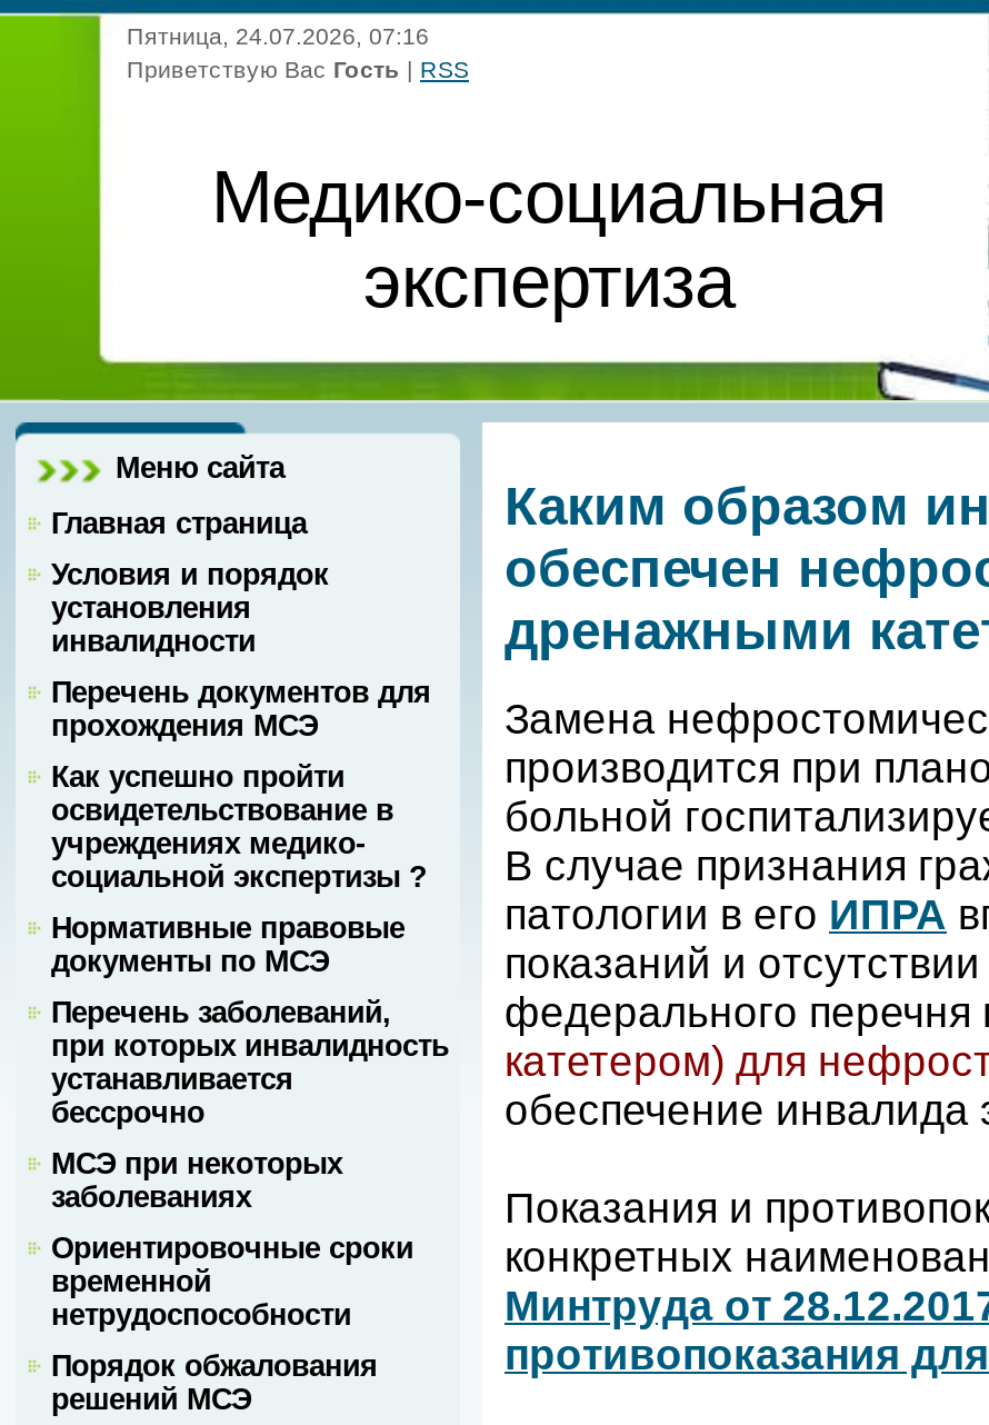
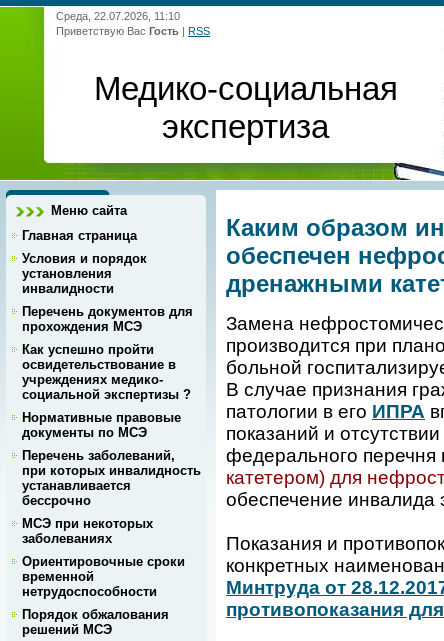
[127,22,429,49] Пятница, 24.07.2026, 07:16 -> [56,10,180,22] Среда, 22.07.2026, 11:10

